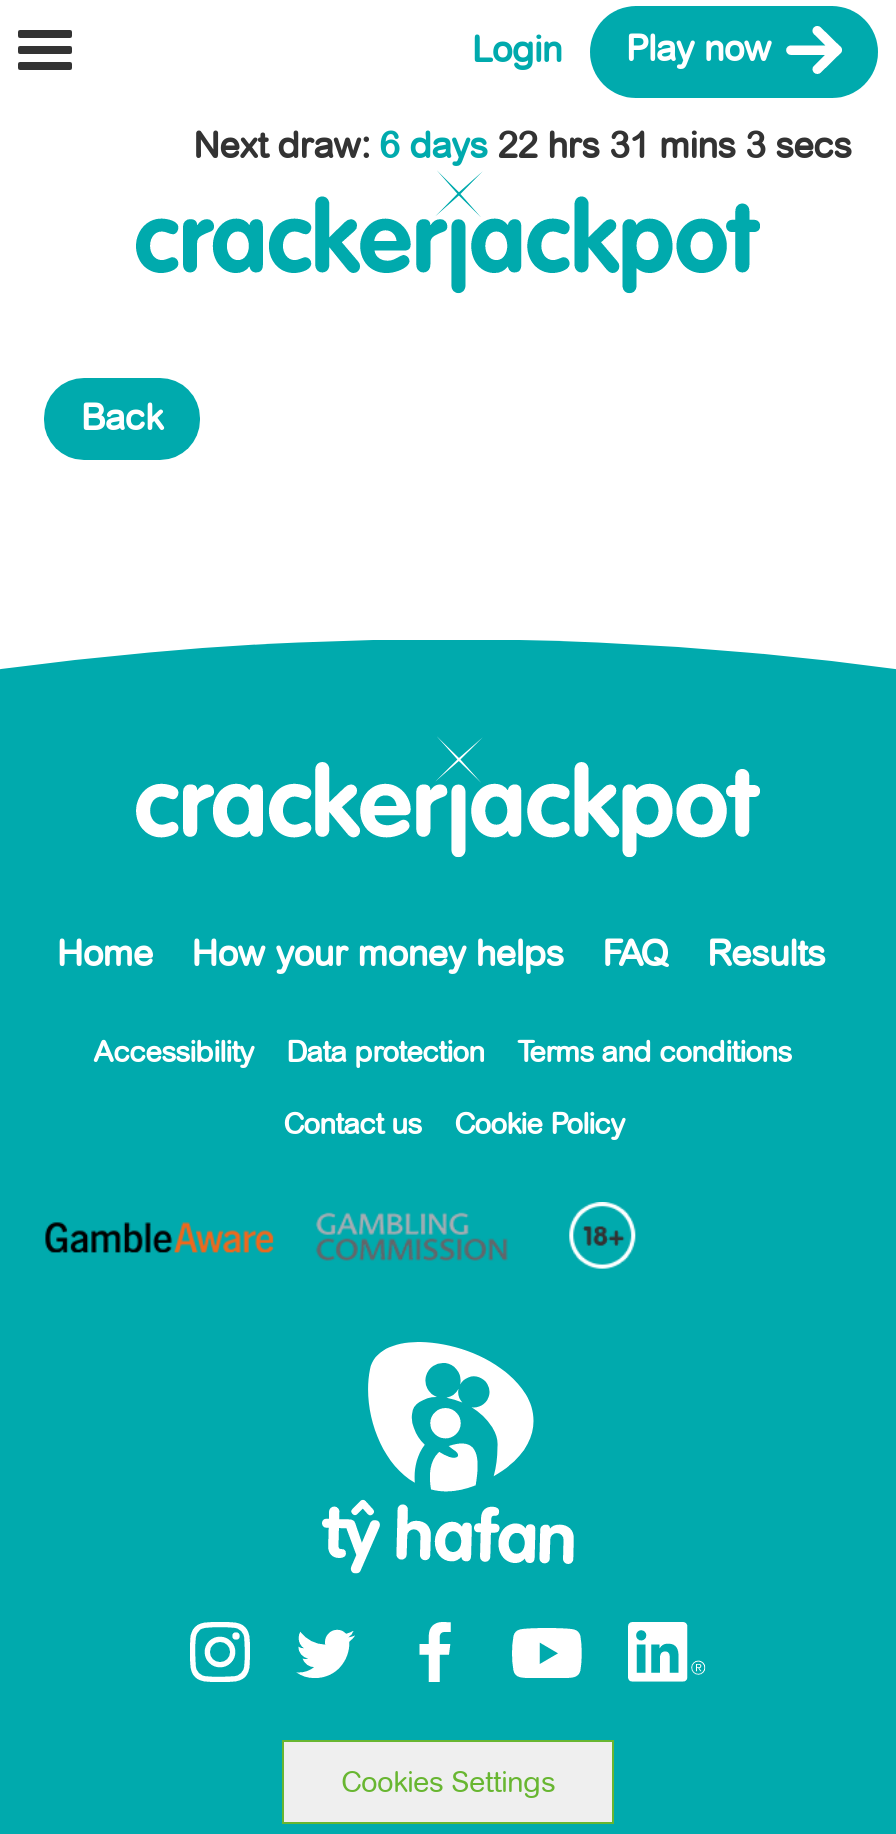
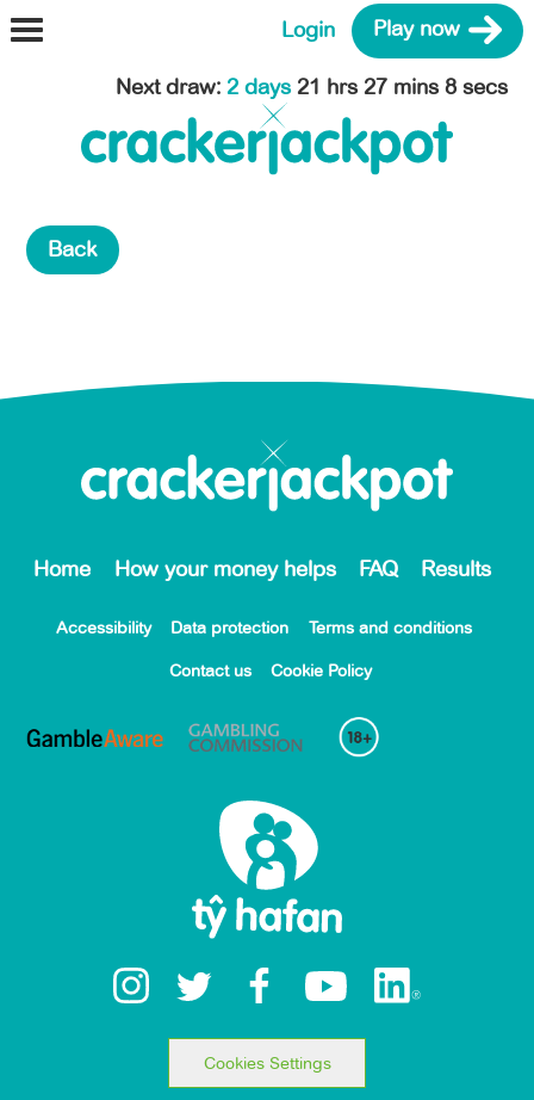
[193,124,851,168] Next draw: 6 days 22 hrs 31 mins 3 secs -> [115,74,507,100] Next draw: 2 days 21 hrs 27 mins 8 secs

